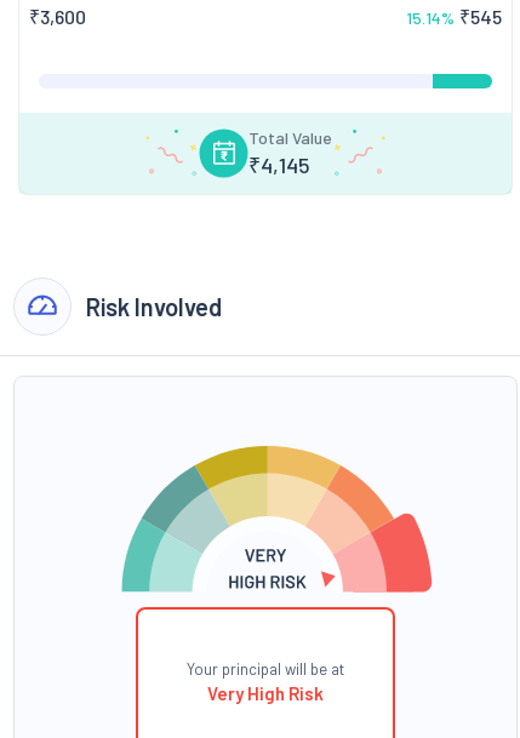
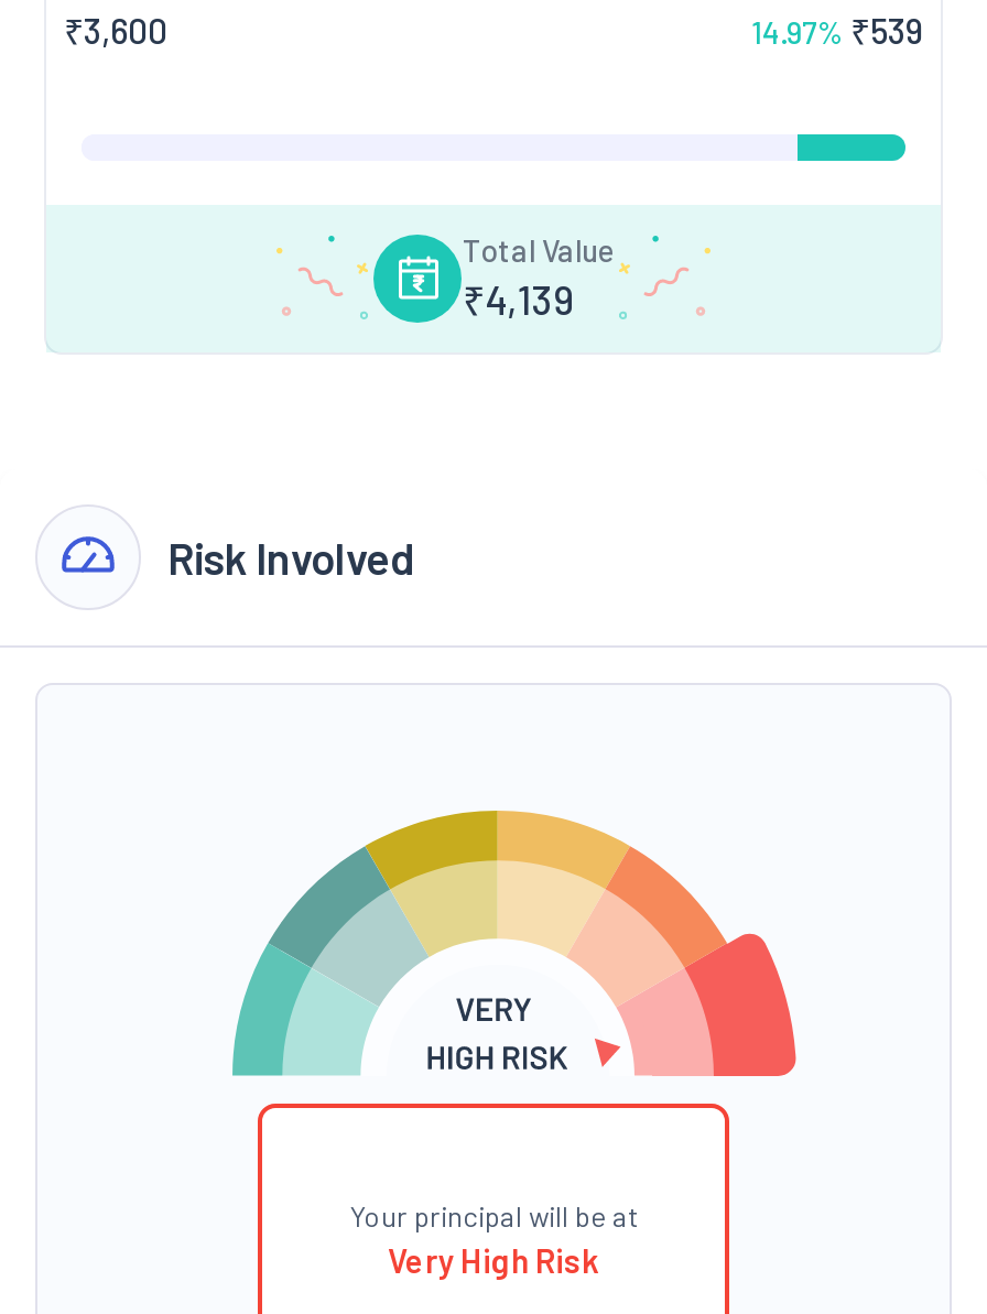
[406,4,502,27] 15.14% ₹545 -> [751,8,923,50] 14.97% ₹539
[248,151,310,178] ₹4,145 -> [463,275,575,324] ₹4,139

